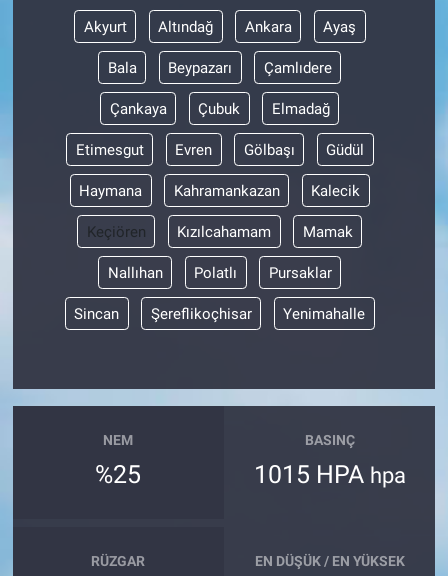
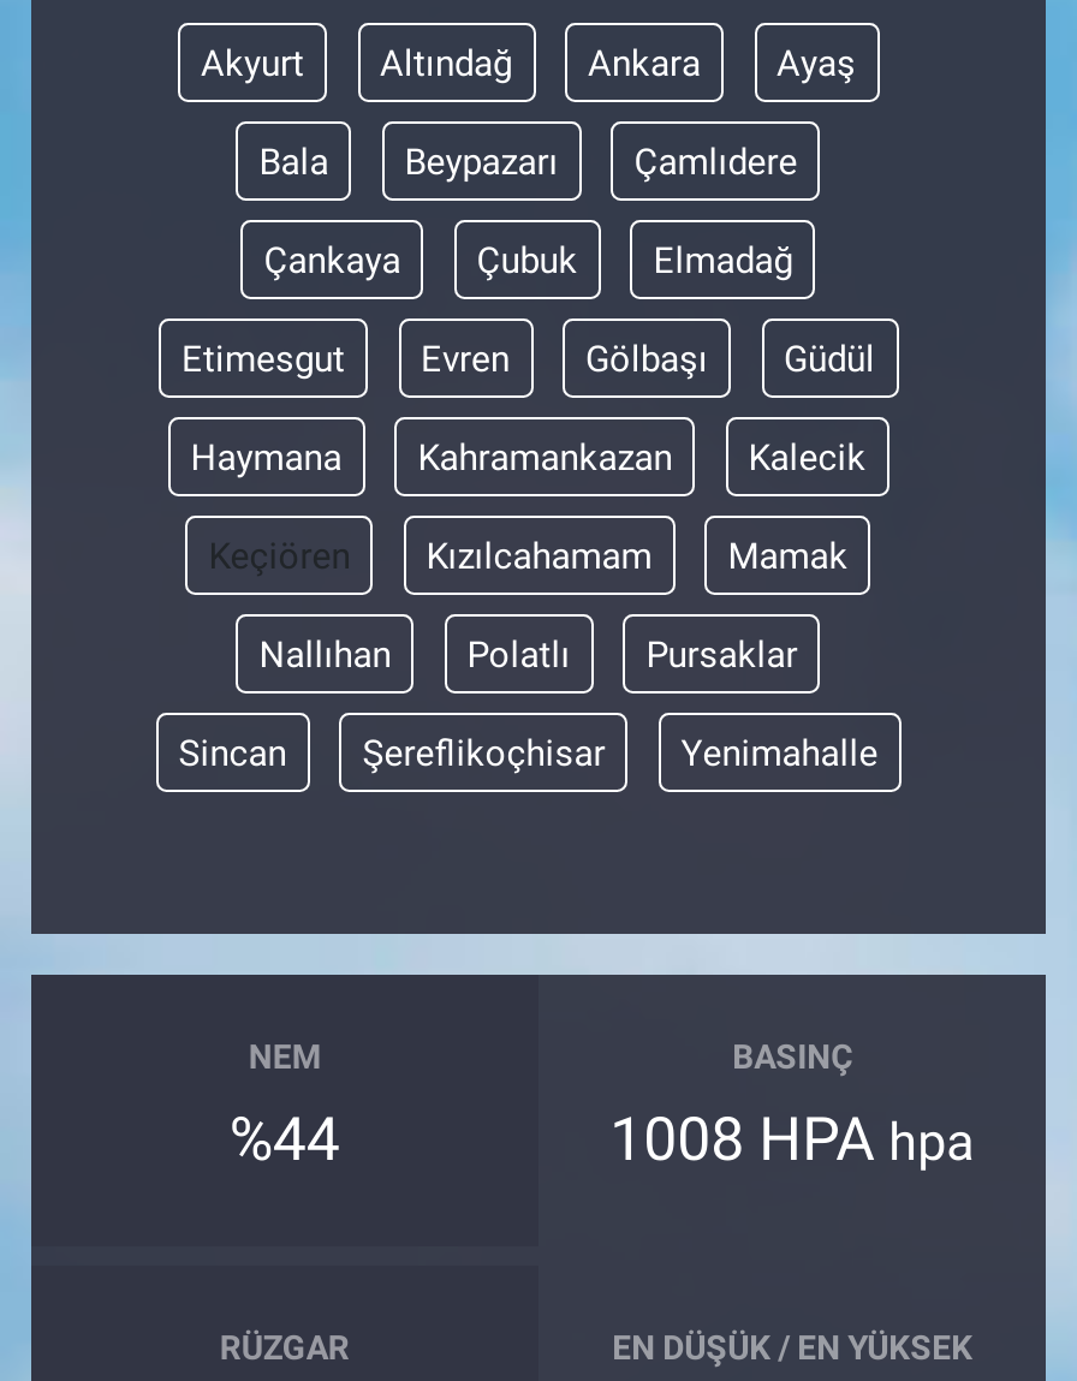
[95,460,141,489] %25 -> [229,1106,340,1175] %44
[254,460,406,489] 1015 HPA hpa -> [610,1106,975,1175] 1008 HPA hpa

